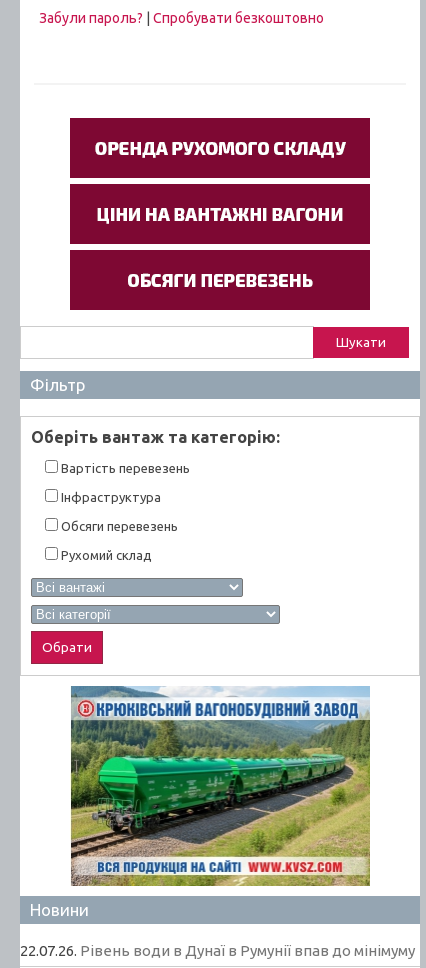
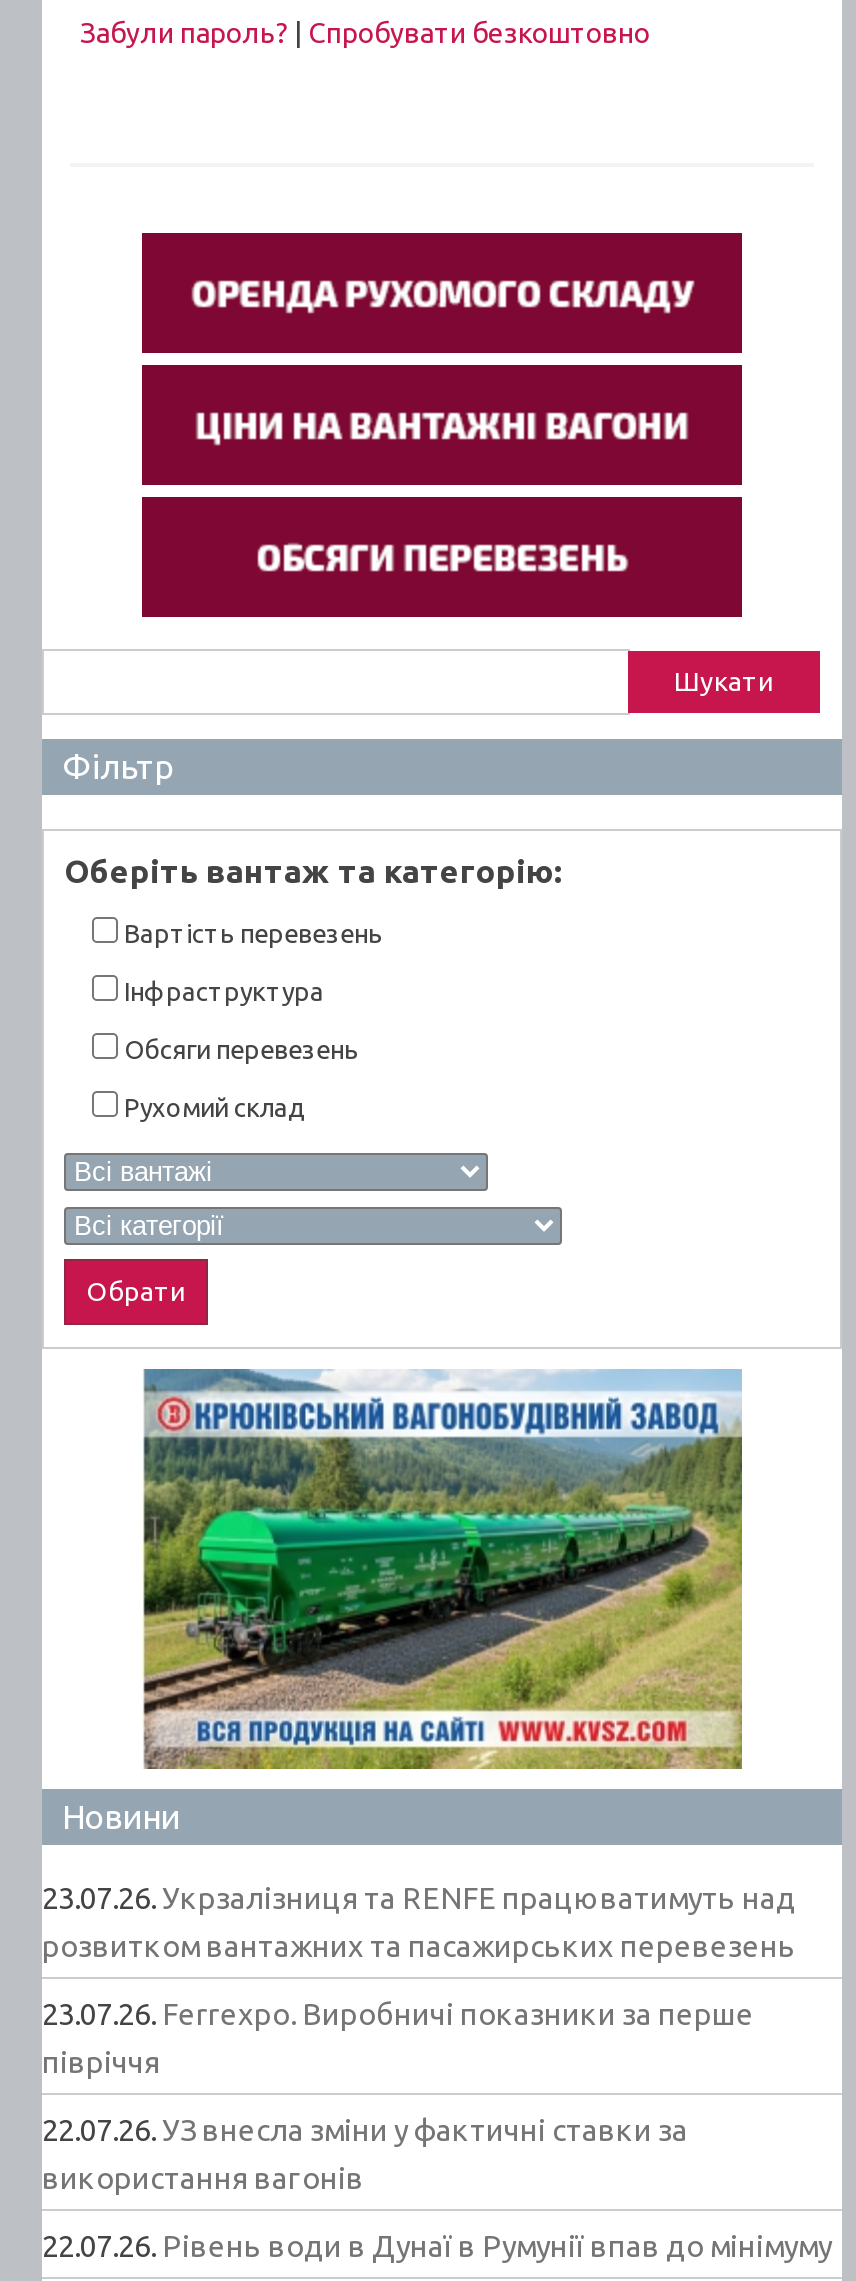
none -> [42,1881,796,2195] 23.07.26. Укрзалізниця та RENFE працюватимуть над | розвитком вантажних та пасажирських перевезень | 23.07.26. Ferrexpo. Виробничі показники за перше | півріччя | 22.07.26. УЗ внесла зміни у фактичні ставки за | використання вагонів

